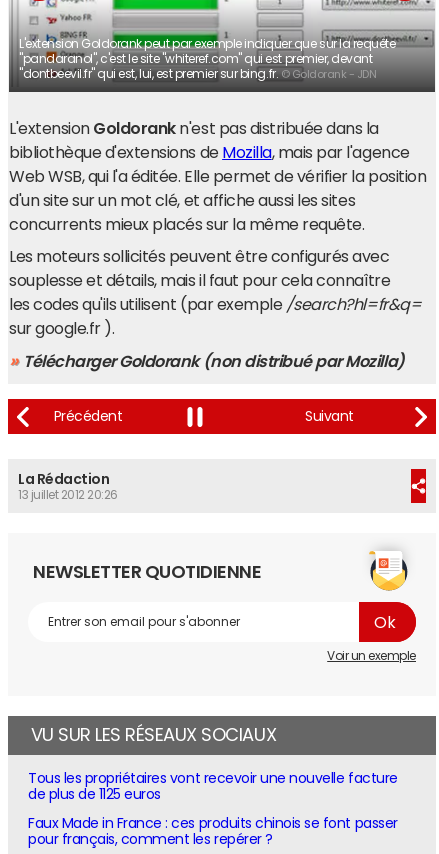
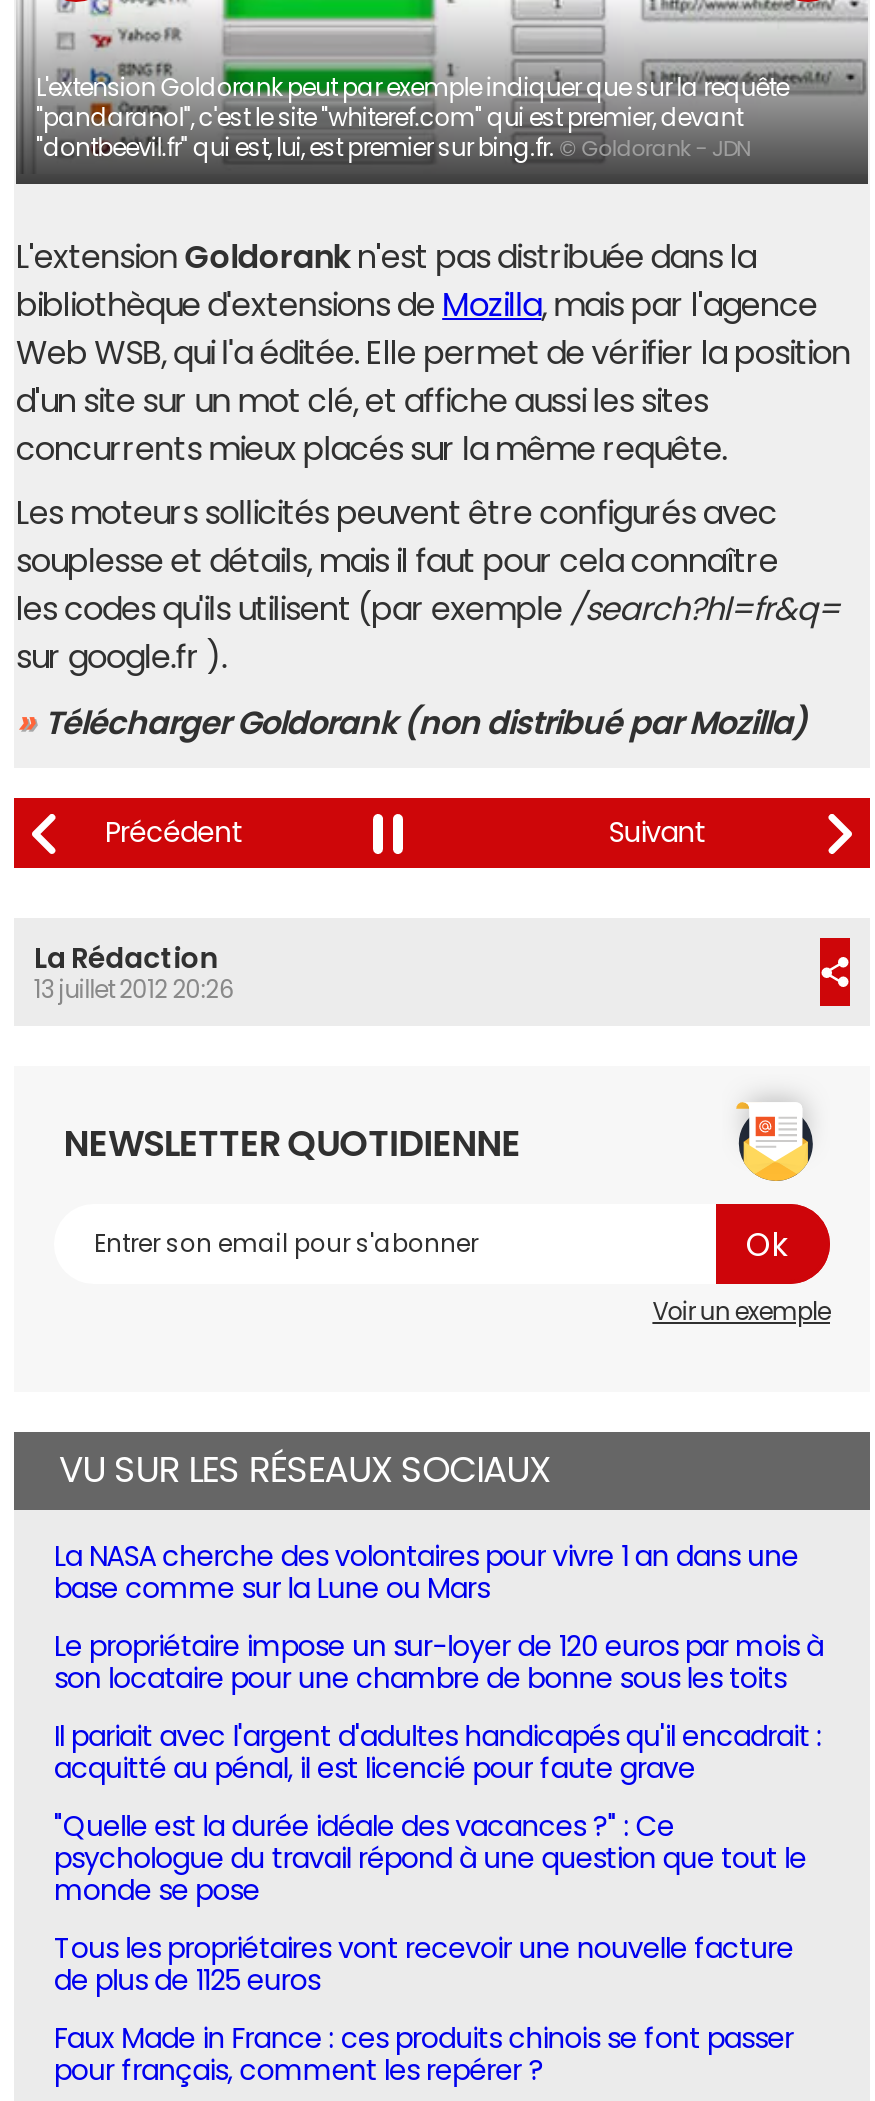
none -> [54,1542,823,1904] La NASA cherche des volontaires pour vivre 1 an dans une | base comme sur la Lune ou Mars | Le propriétaire impose un sur-loyer de 120 euros par mois à | son locataire pour une chambre de bonne sous les toits | Il pariait avec l'argent d'adultes handicapés qu'il encadrait : | acquitté au pénal, il est licencié pour faute grave | "Quelle est la durée idéale des vacances ?" : Ce | psychologue du travail répond à une question que tout le | monde se pose

